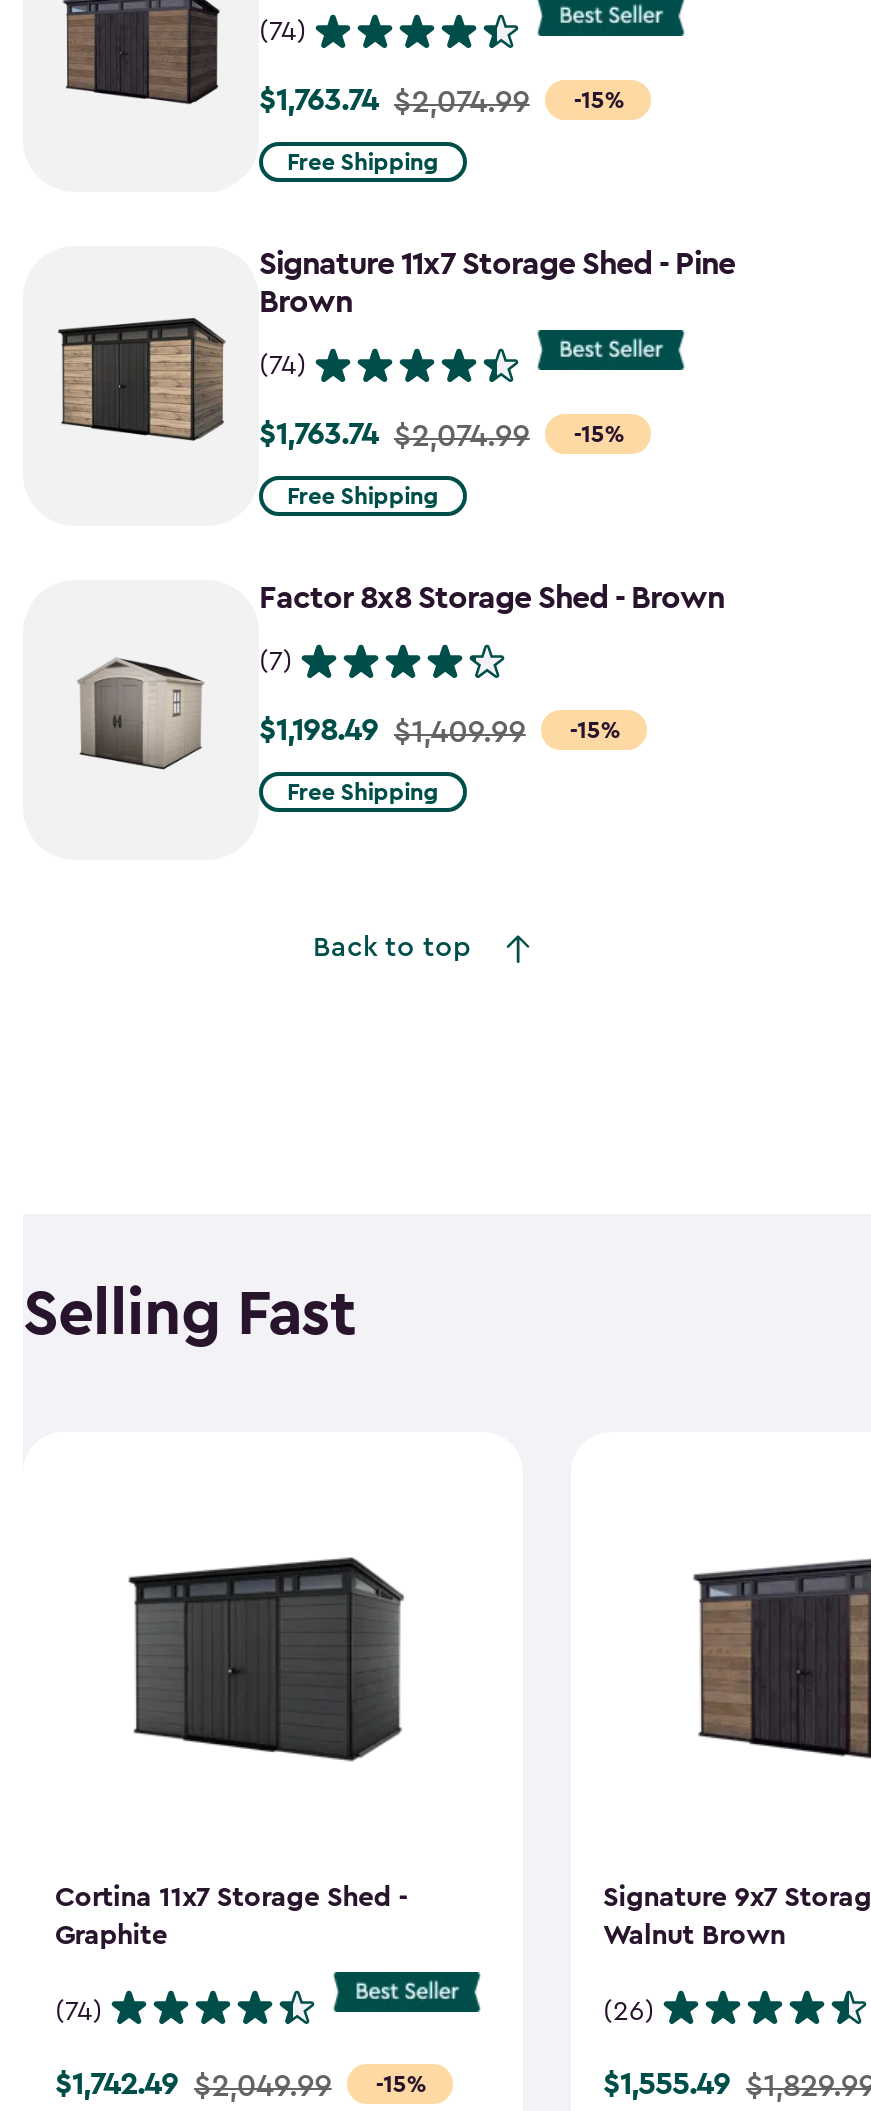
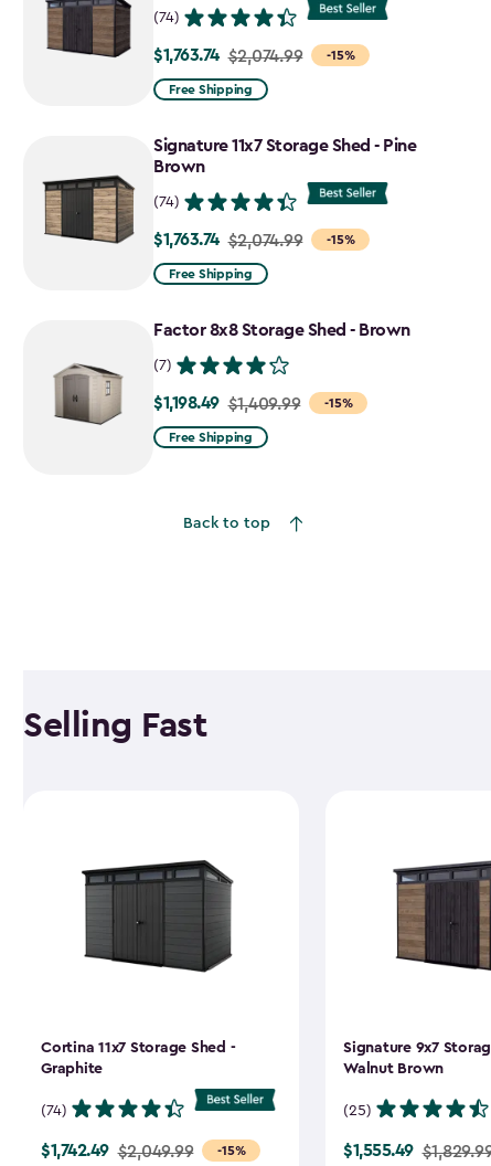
[603,1997,655,2025] (26) -> [343,1103,372,1118] (25)

